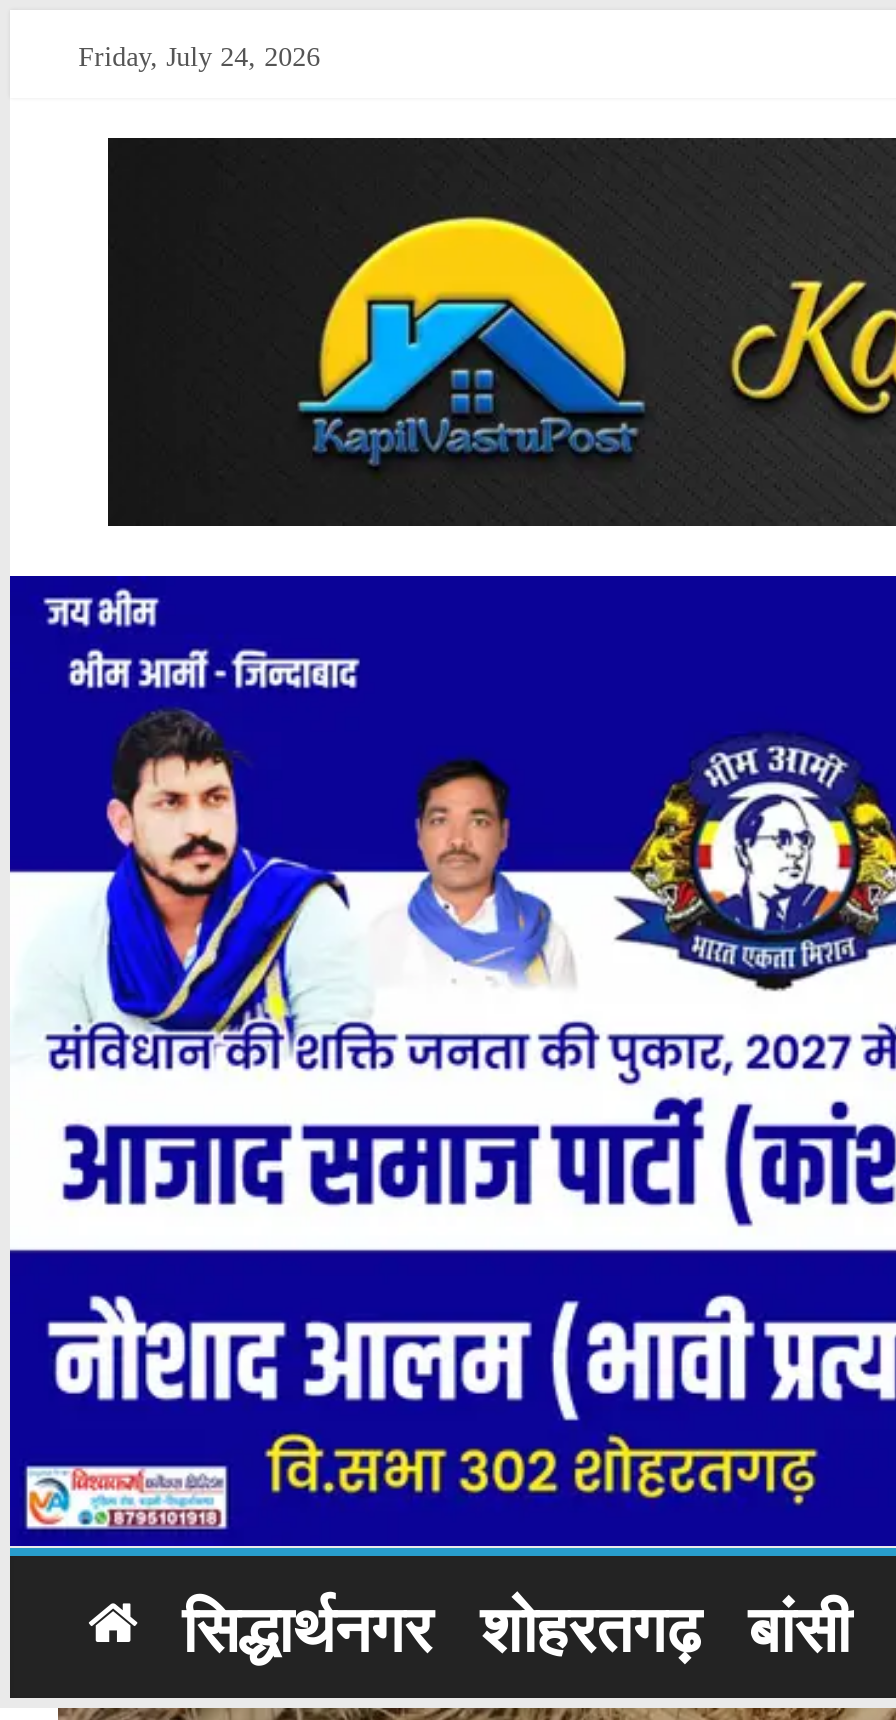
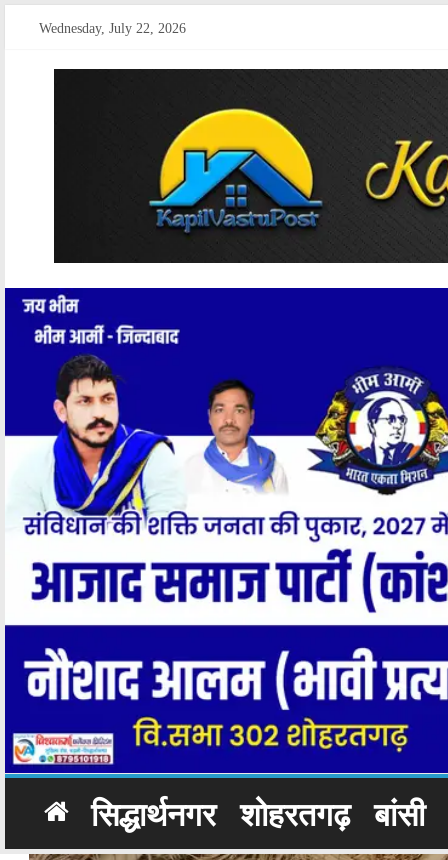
[78,42,320,72] Friday, July 24, 2026 -> [39,21,186,36] Wednesday, July 22, 2026

